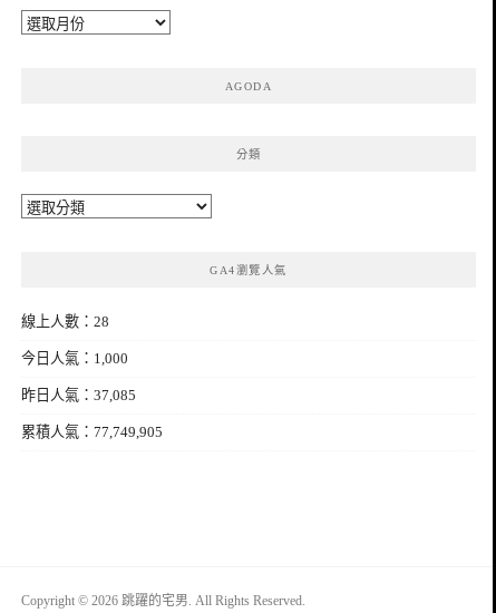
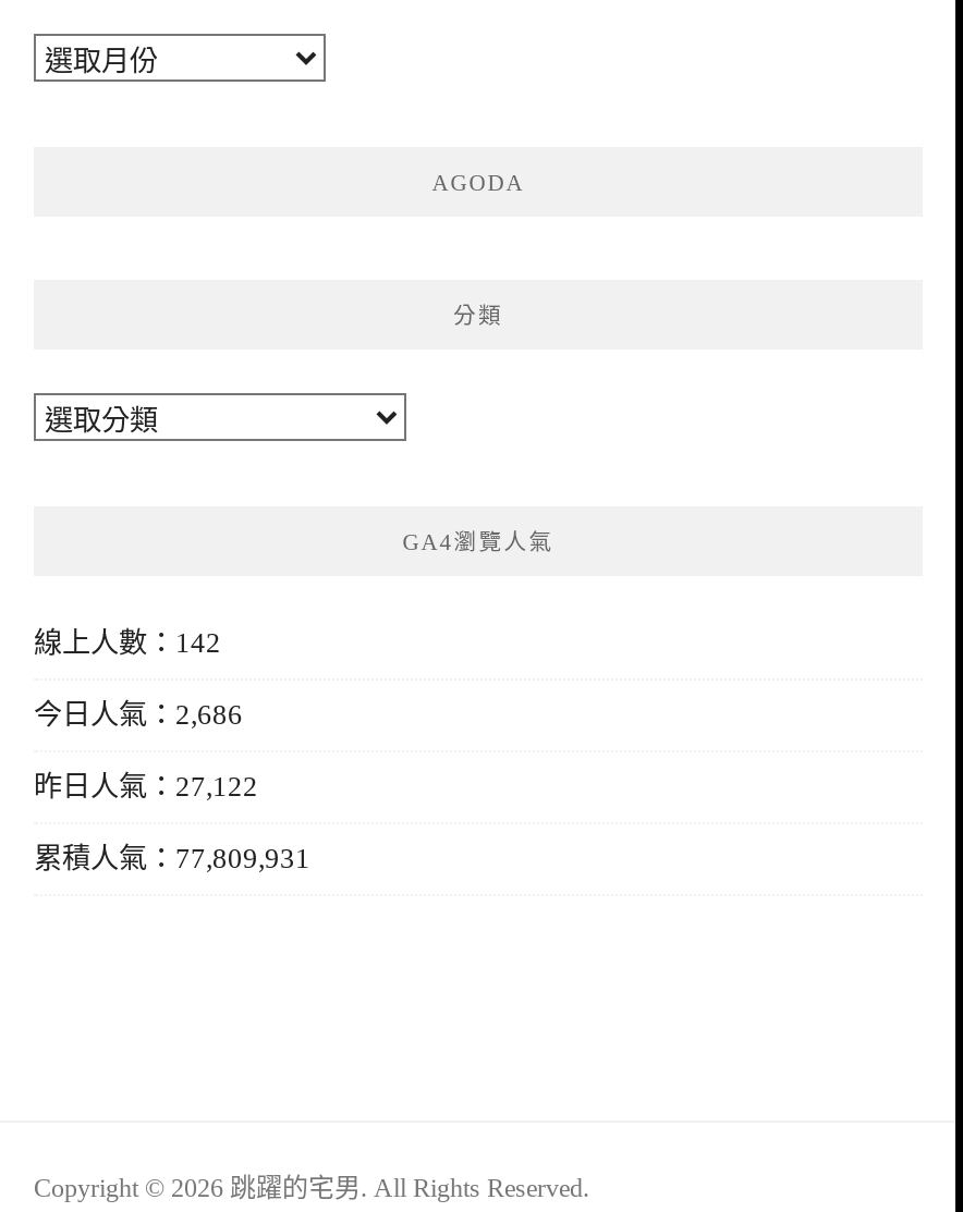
[21,313,109,329] 線上人數：28 -> [34,625,221,658] 線上人數：142
[21,350,128,366] 今日人氣：1,000 -> [34,697,243,730] 今日人氣：2,686
[21,386,136,403] 昨日人氣：37,085 -> [34,769,258,802] 昨日人氣：27,122
[21,423,163,440] 累積人氣：77,749,905 -> [34,841,310,874] 累積人氣：77,809,931

